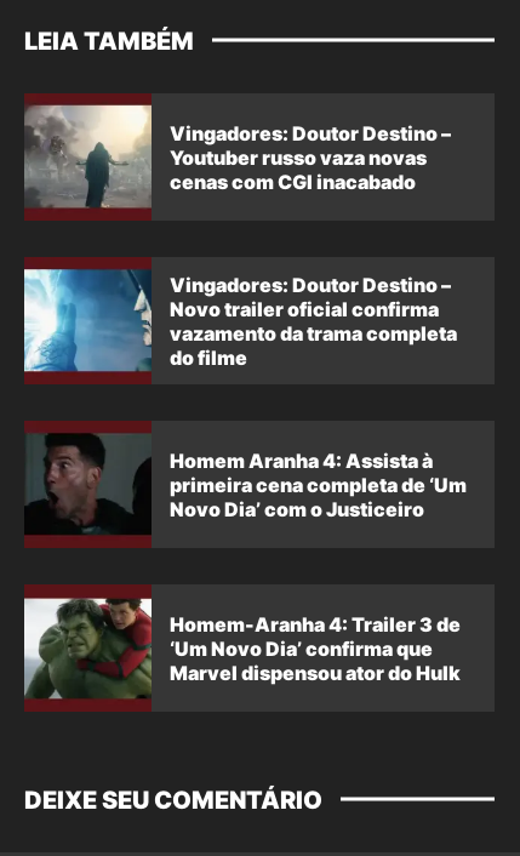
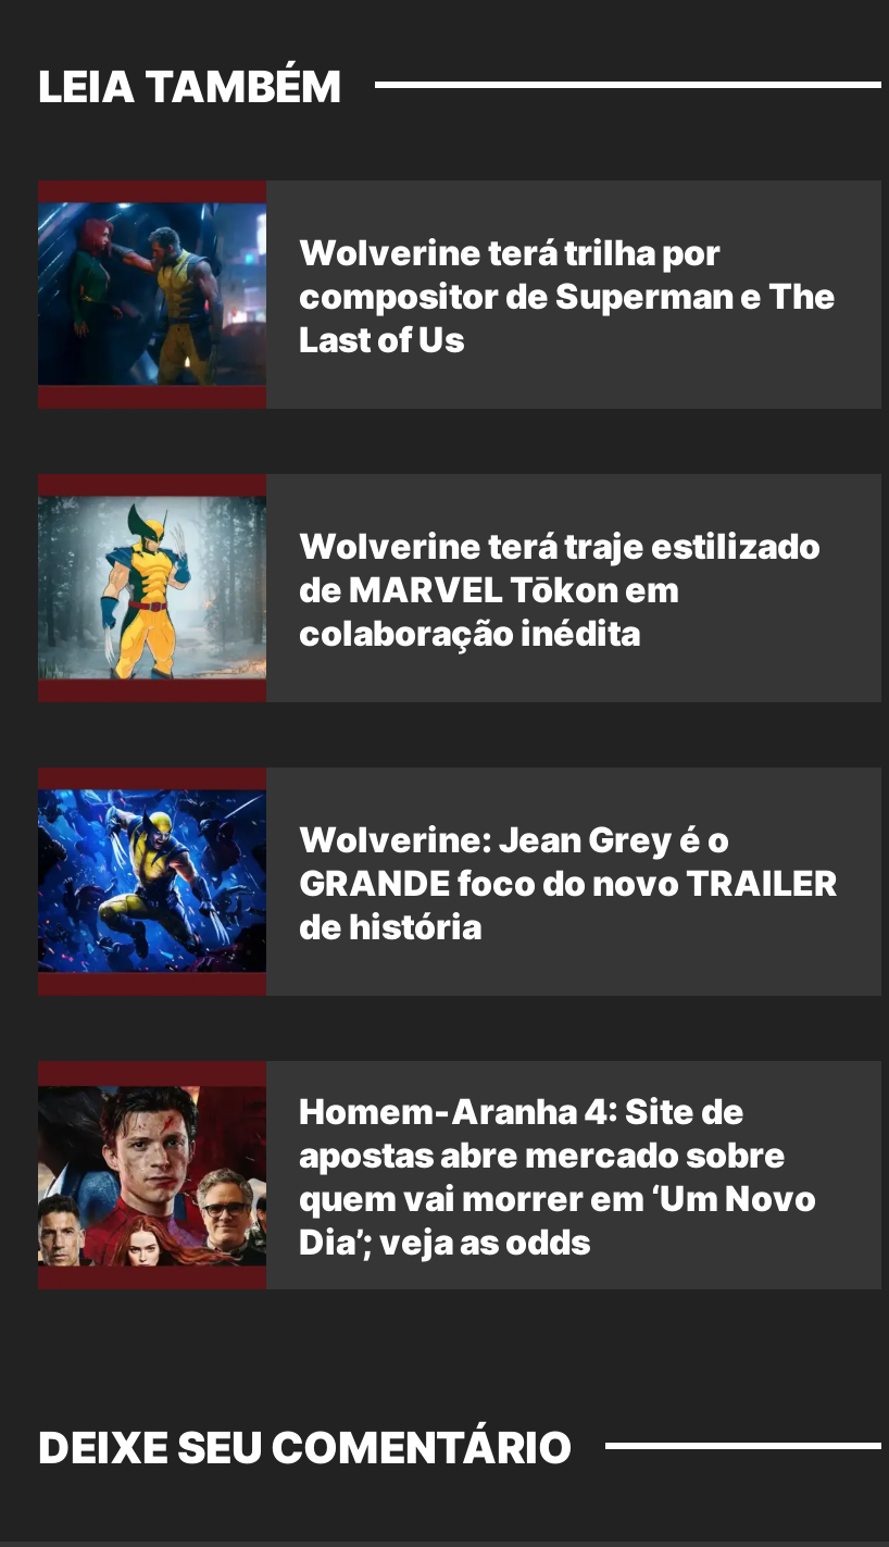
[23,104,451,209] [image] | Vingadores: Doutor Destino – | Youtuber russo vaza novas | cenas com CGI inacabado -> [38,200,836,387] [image] | Wolverine terá trilha por | compositor de Superman e The | Last of Us
[23,268,457,372] [image] | Vingadores: Doutor Destino – | Novo trailer oficial confirma | vazamento da trama completa | do filme -> [38,496,821,681] [image] | Wolverine terá traje estilizado | de MARVEL Tōkon em | colaboração inédita
[24,433,467,536] [image] | Homem Aranha 4: Assista à | primeira cena completa de ‘Um | Novo Dia’ com o Justiceiro -> [36,787,838,974] [image] | Wolverine: Jean Grey é o | GRANDE foco do novo TRAILER | de história
[23,597,461,700] [image] | Homem-Aranha 4: Trailer 3 de | ‘Um Novo Dia’ confirma que | Marvel dispensou ator do Hulk -> [36,1085,816,1268] [image] | Homem-Aranha 4: Site de | apostas abre mercado sobre | quem vai morrer em ‘Um Novo | Dia’; veja as odds

